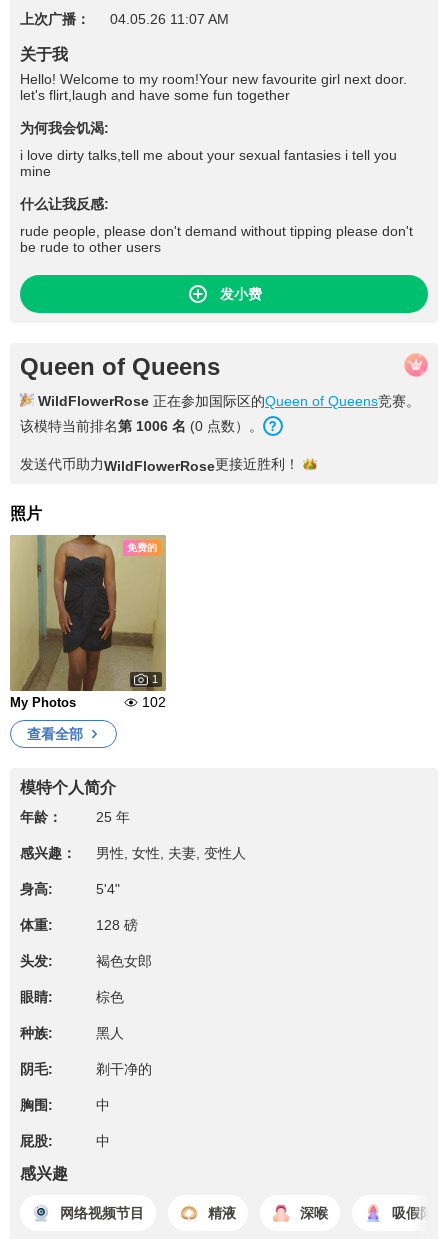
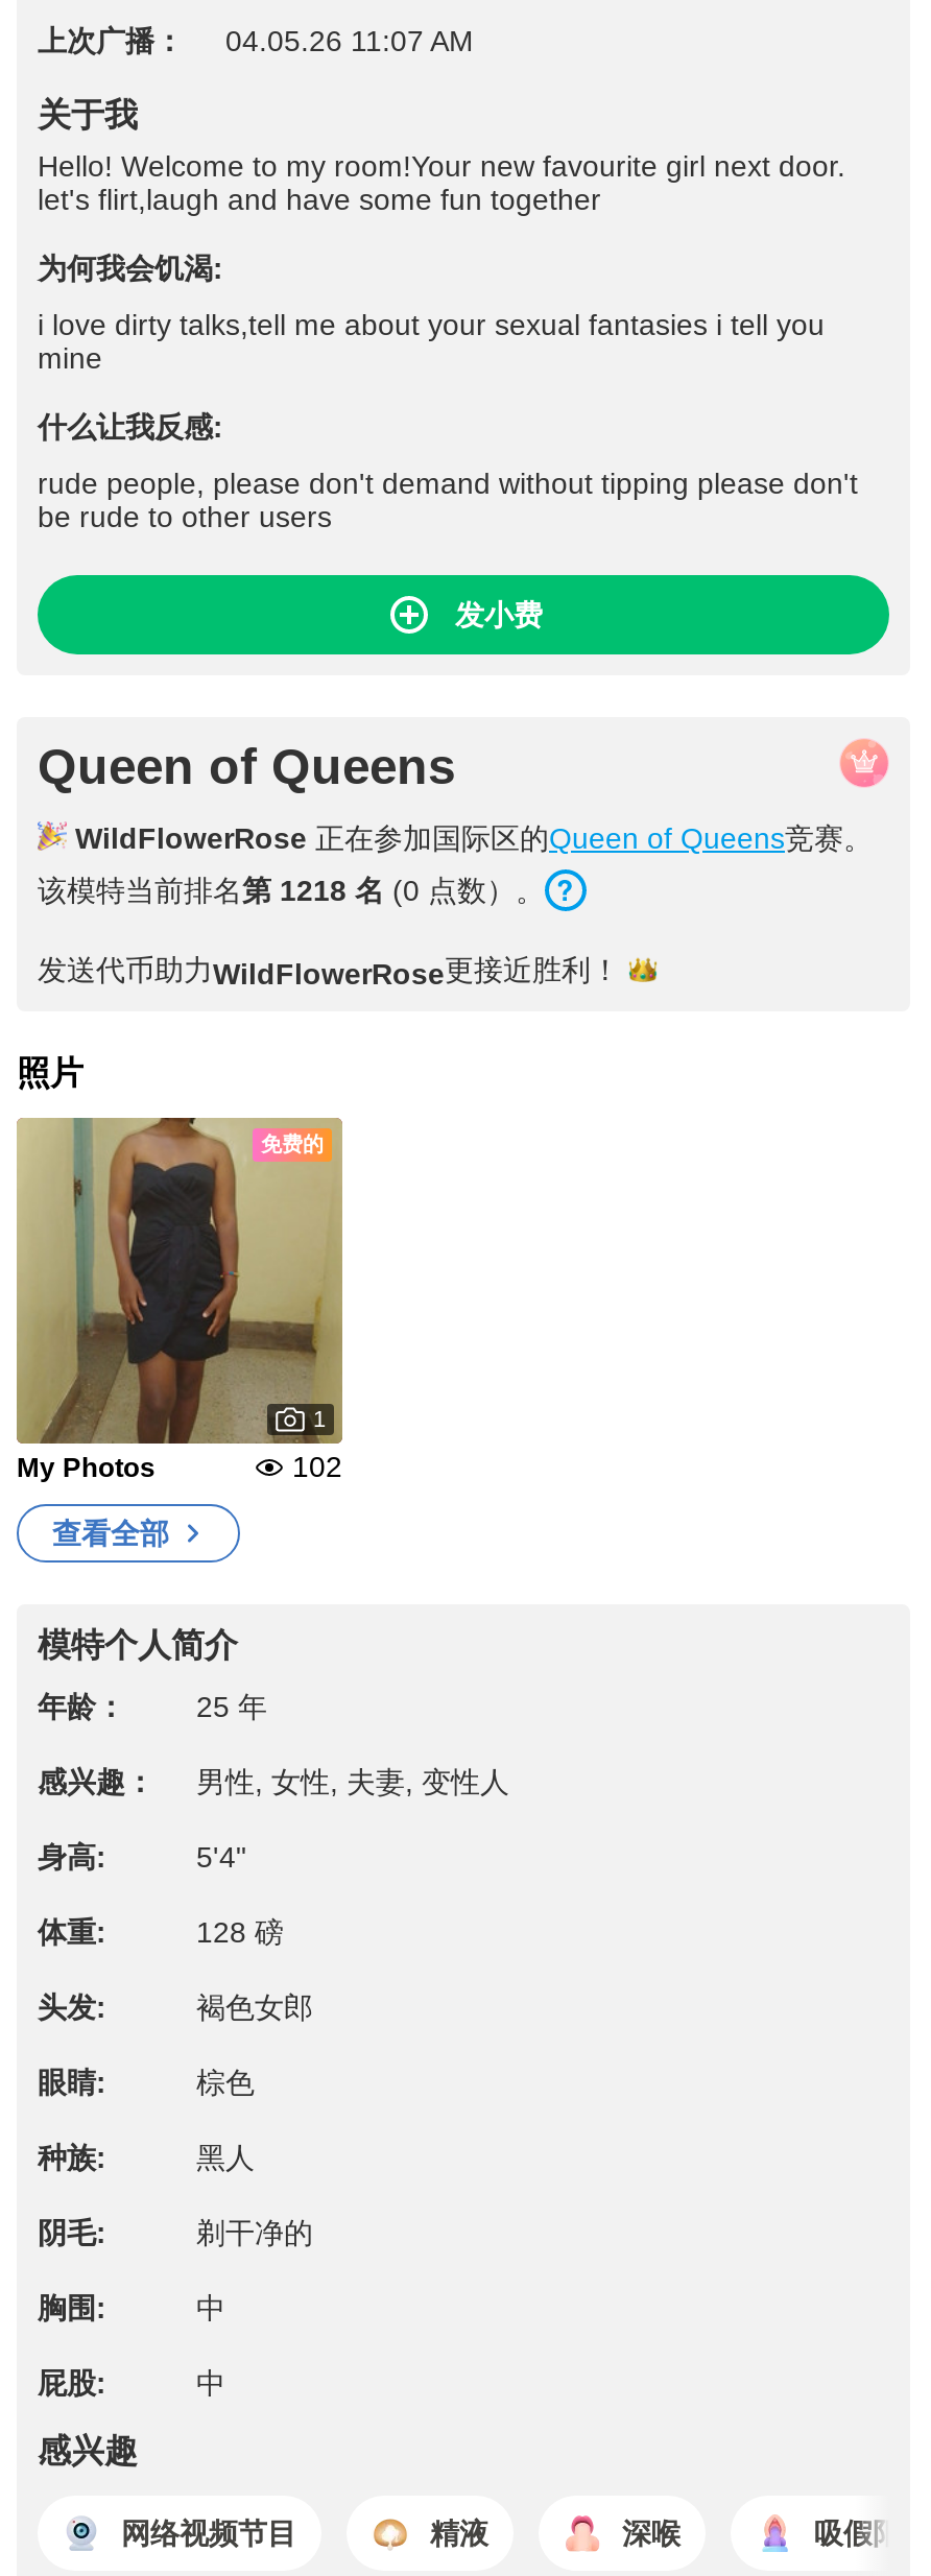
[20,418,263,434] 该模特当前排名第1006名(0 点数）。 -> [38,874,545,907] 该模特当前排名第1218名(0 点数）。

